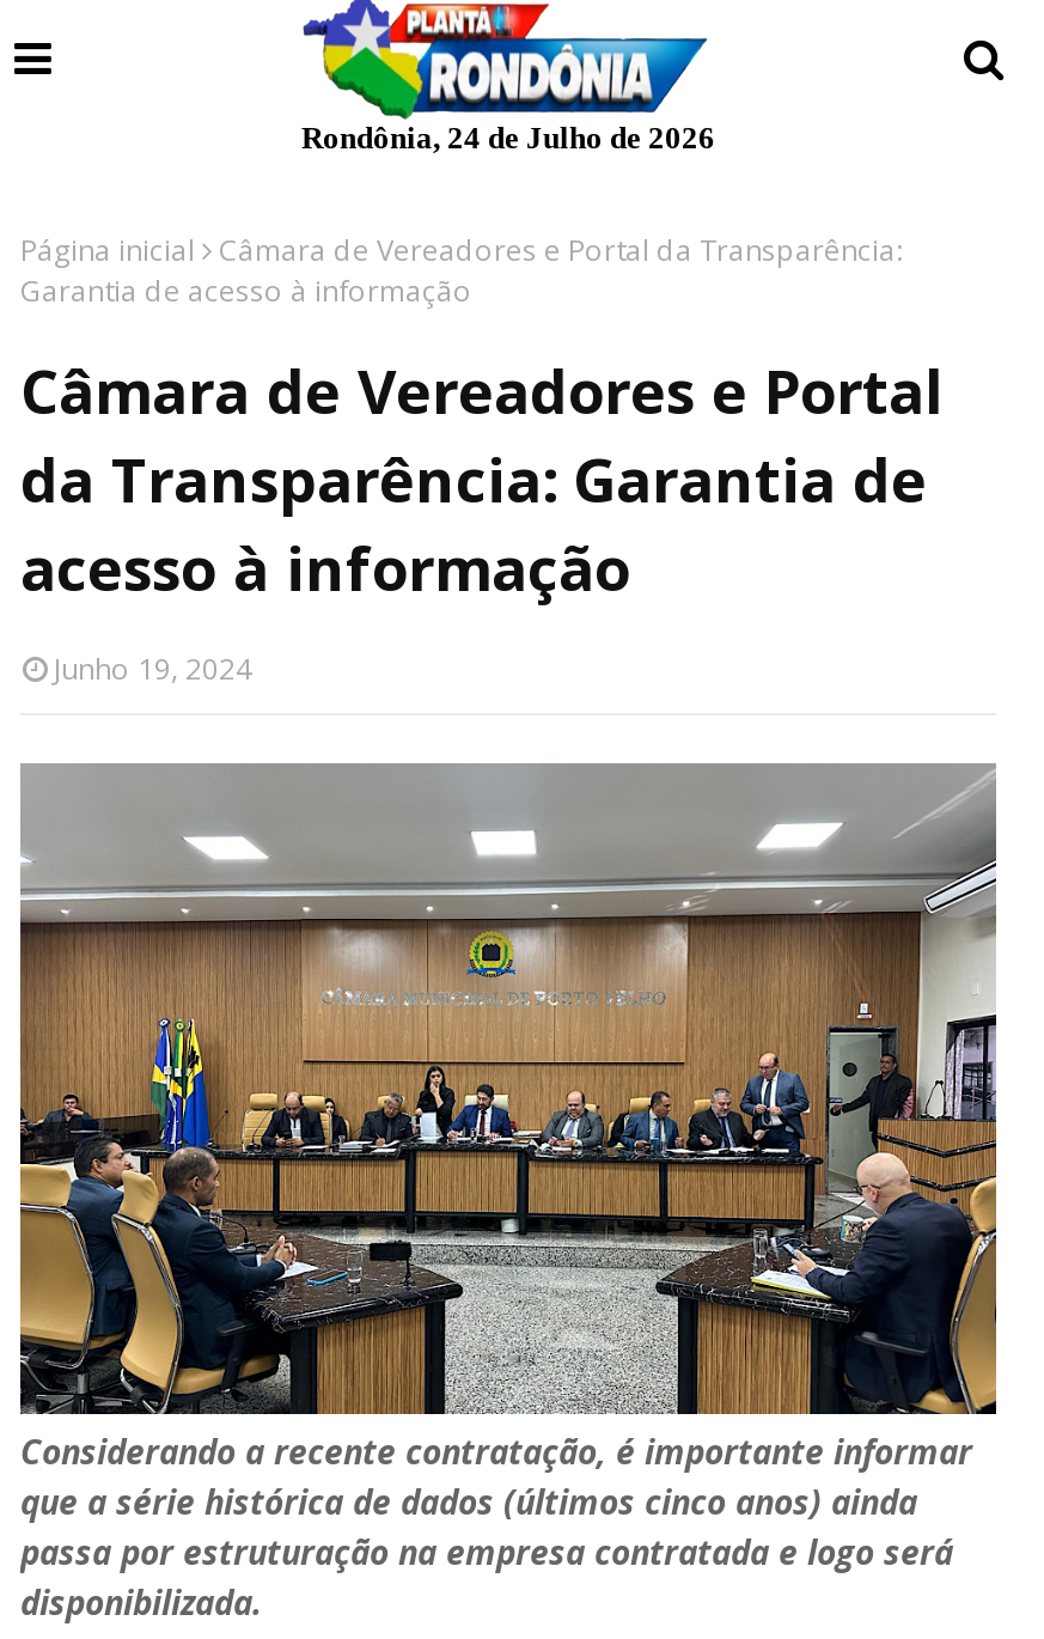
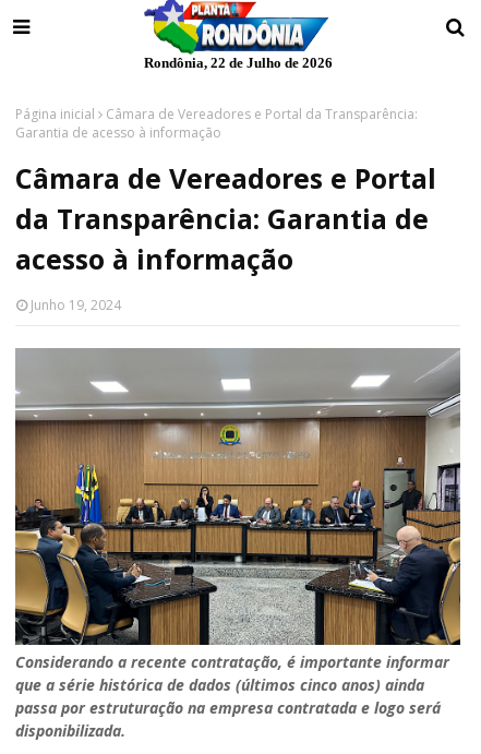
[301,120,715,156] Rondônia, 24 de Julho de 2026 -> [143,55,332,71] Rondônia, 22 de Julho de 2026

